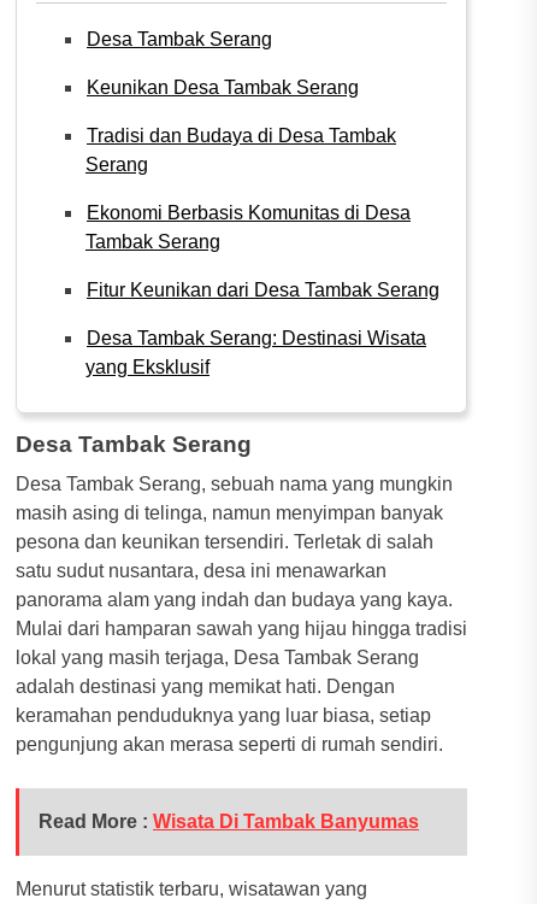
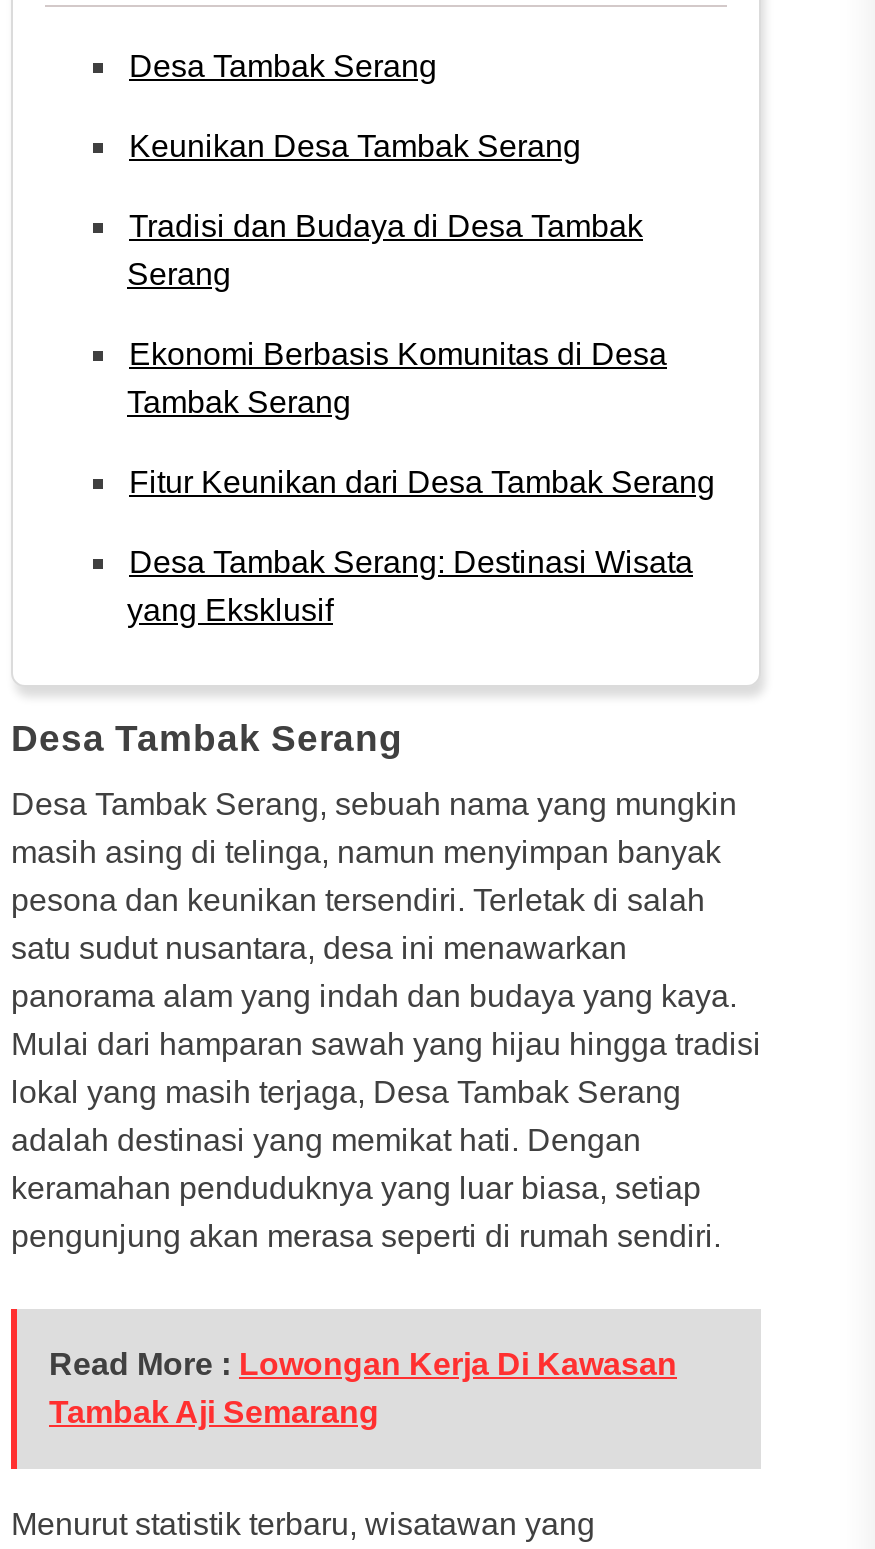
[39,811,419,832] Read More : Wisata Di Tambak Banyumas -> [49,1347,677,1429] Read More : Lowongan Kerja Di Kawasan | Tambak Aji Semarang

